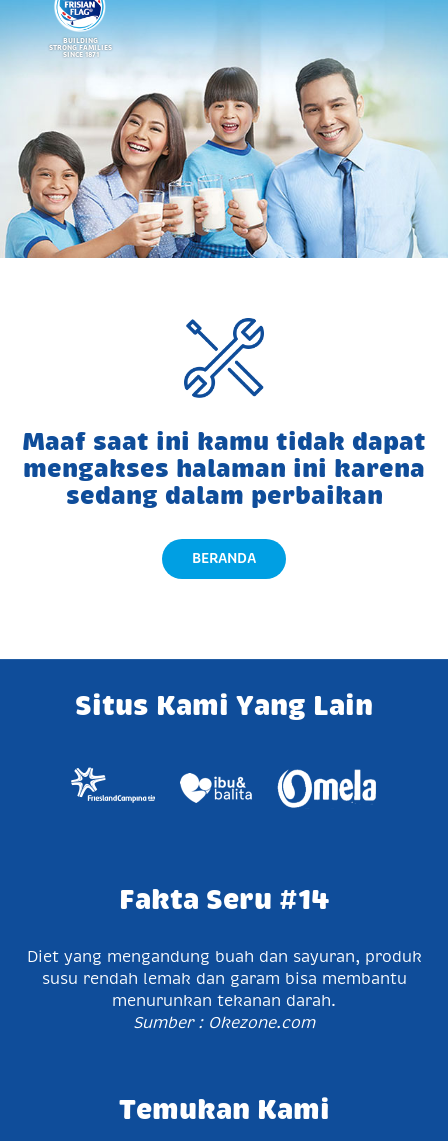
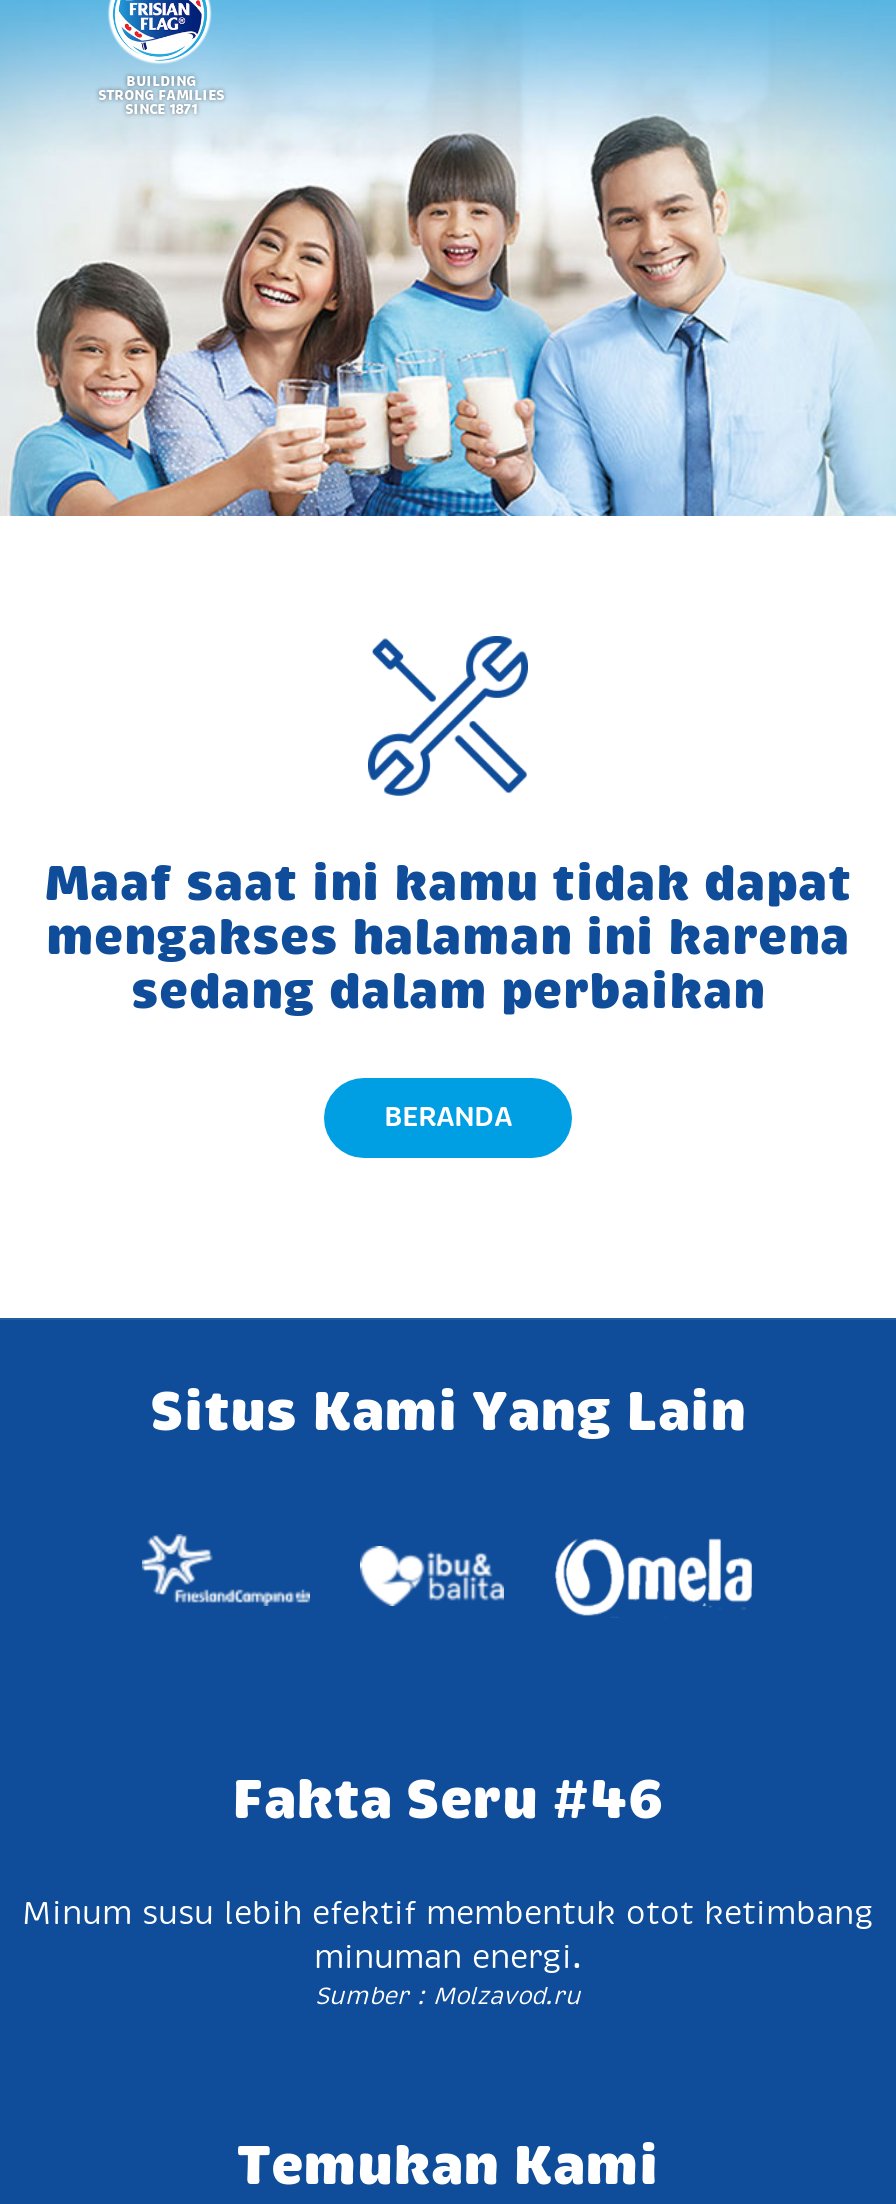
[118,885,329,913] Fakta Seru #14 -> [232,1769,664,1825] Fakta Seru #46
[26,949,421,1031] Diet yang mengandung buah dan sayuran, produk | susu rendah lemak dan garam bisa membantu | menurunkan tekanan darah. | Sumber : Okezone.com -> [22,1897,874,2007] Minum susu lebih efektif membentuk otot ketimbang | minuman energi. | Sumber : Molzavod.ru

